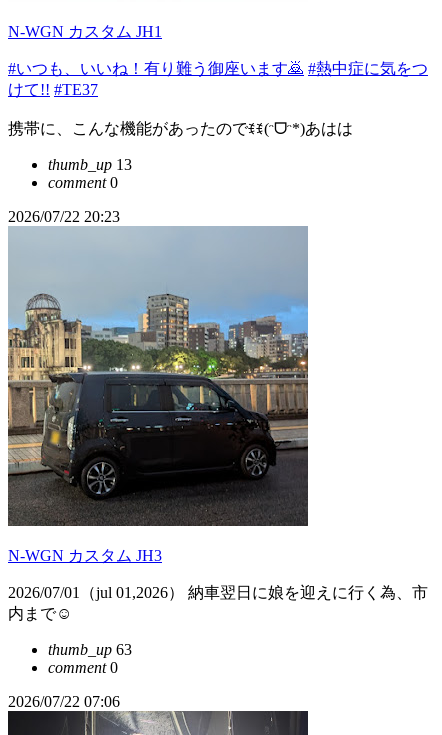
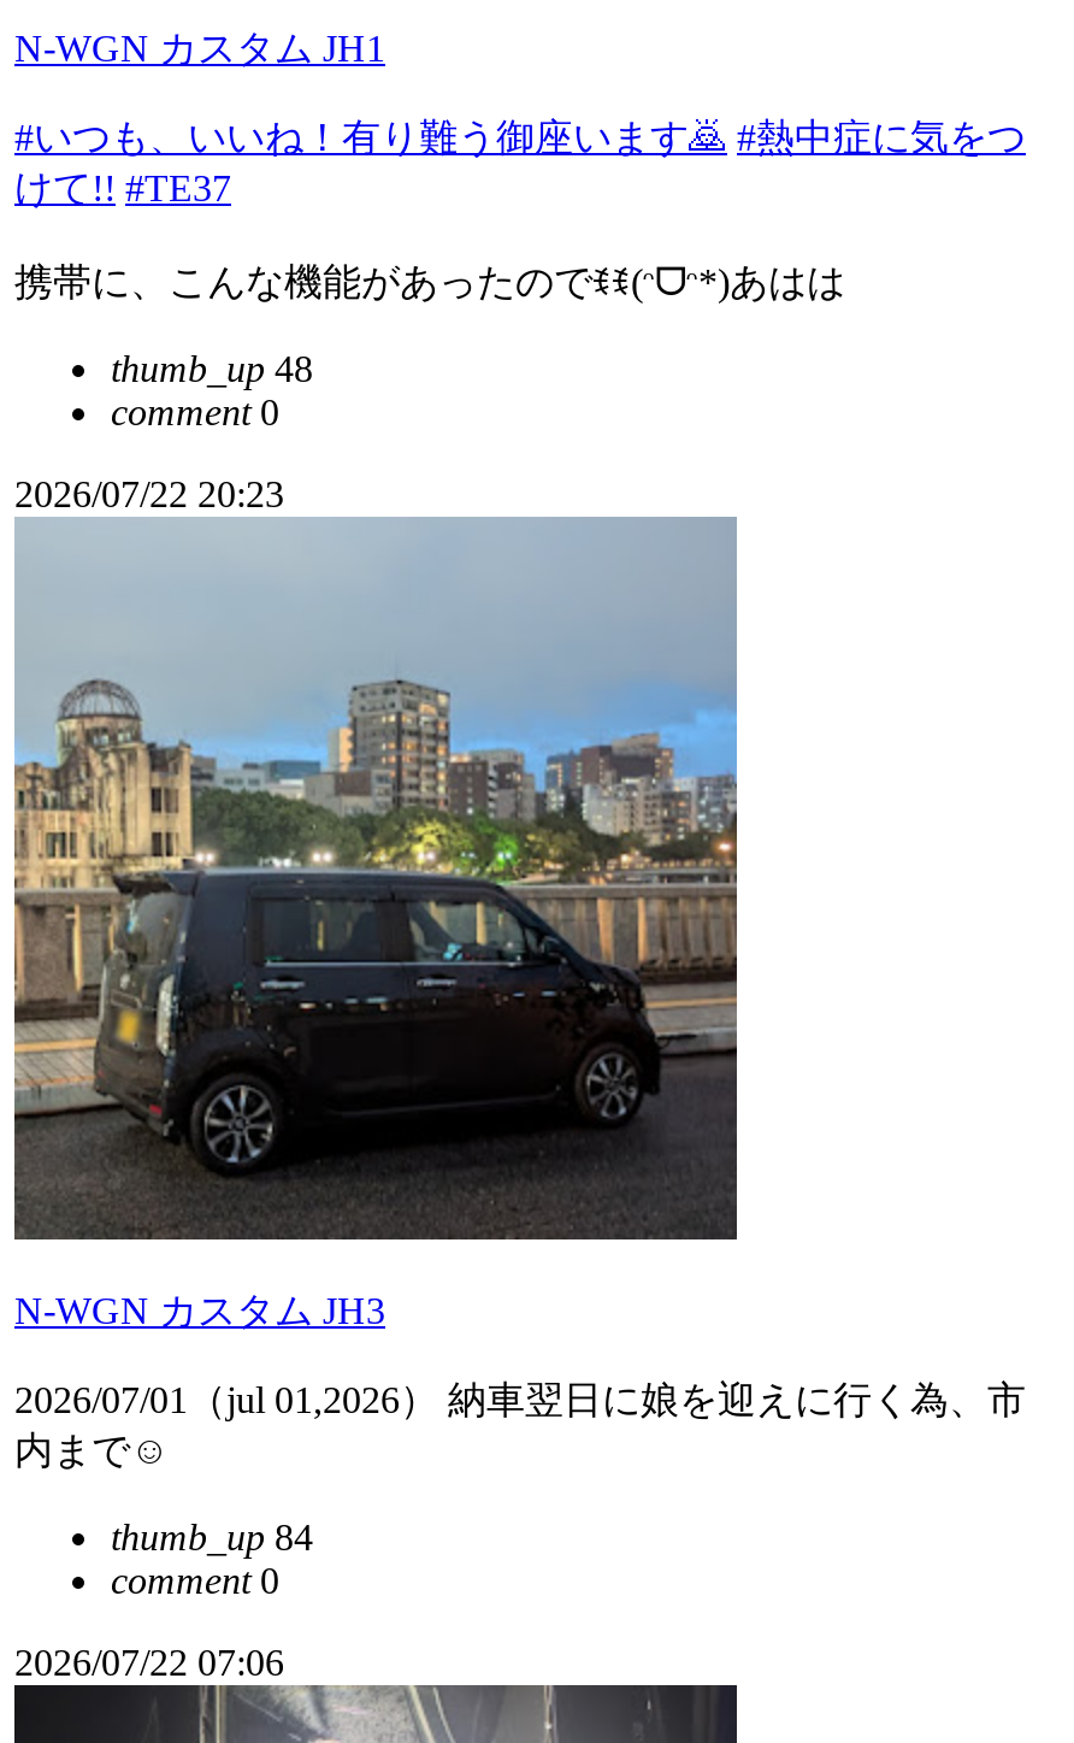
[48,156,132,173] thumb_up 13 -> [111,348,313,389] thumb_up 48
[48,641,132,658] thumb_up 63 -> [111,1517,313,1557] thumb_up 84

